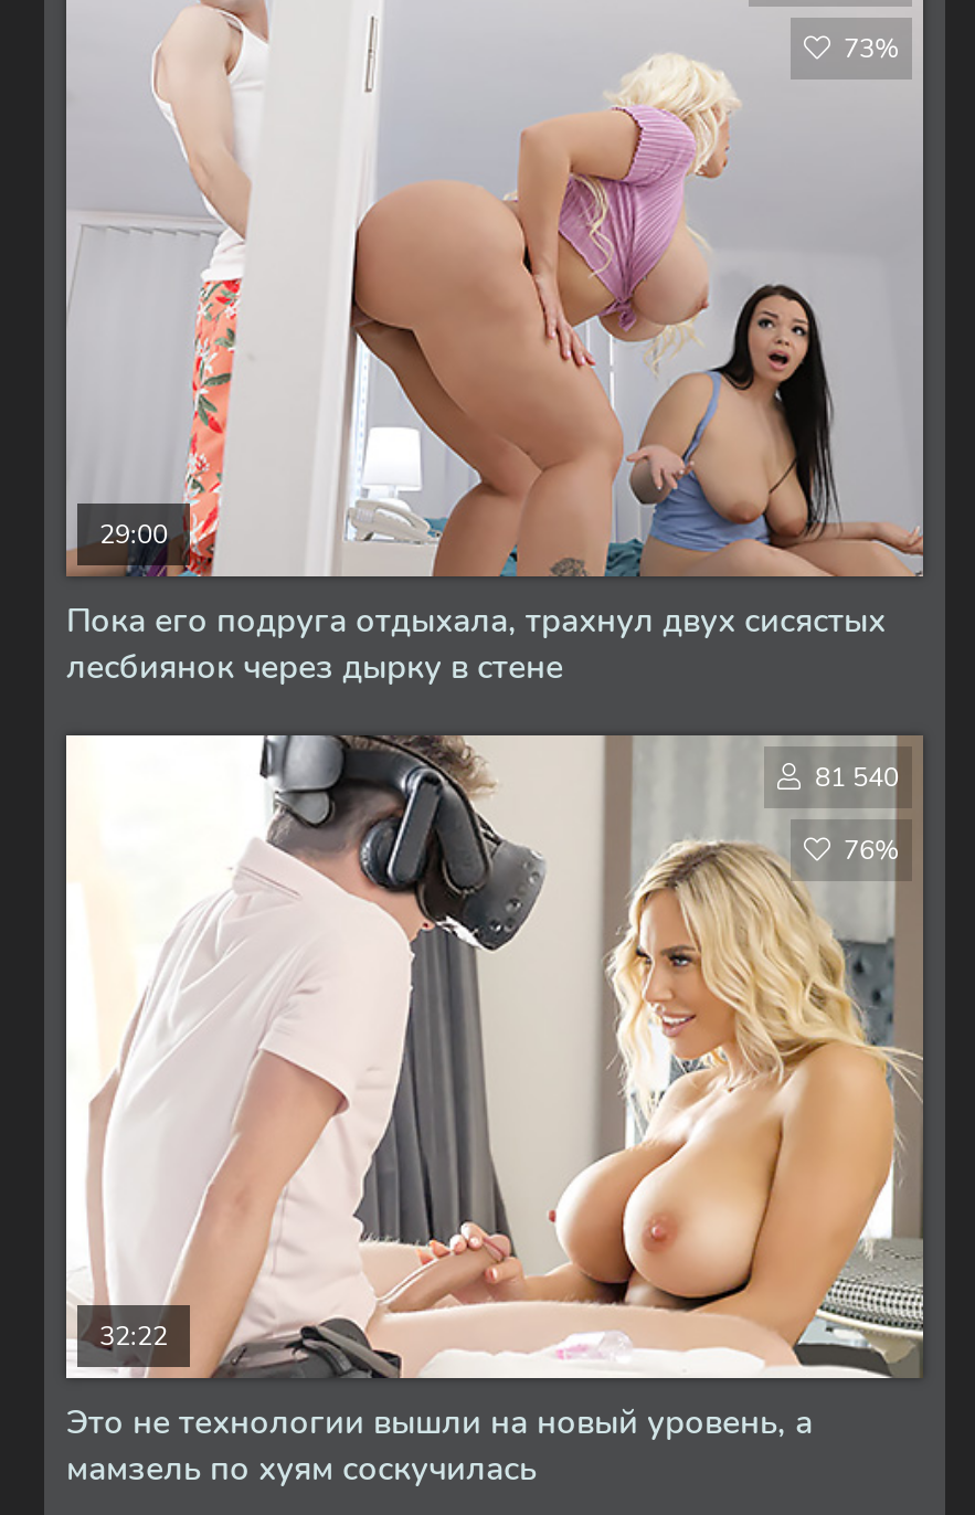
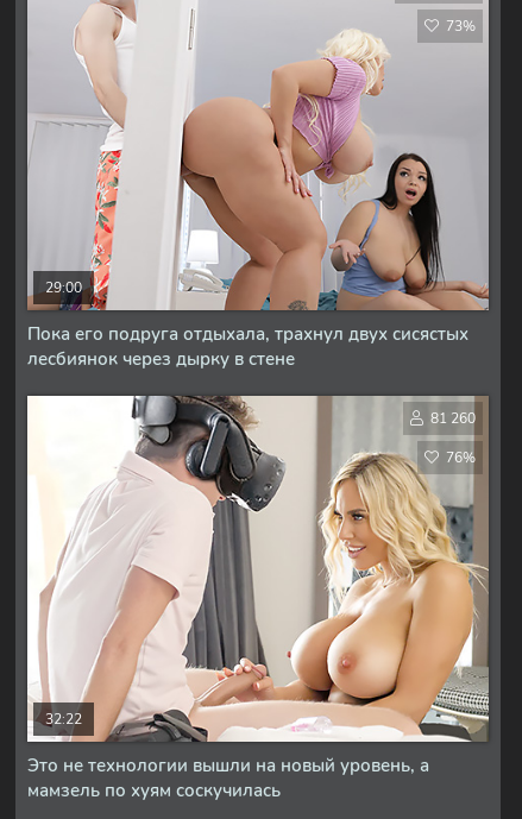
[815,760,899,795] 81 540 -> [430,409,476,428] 81 260

